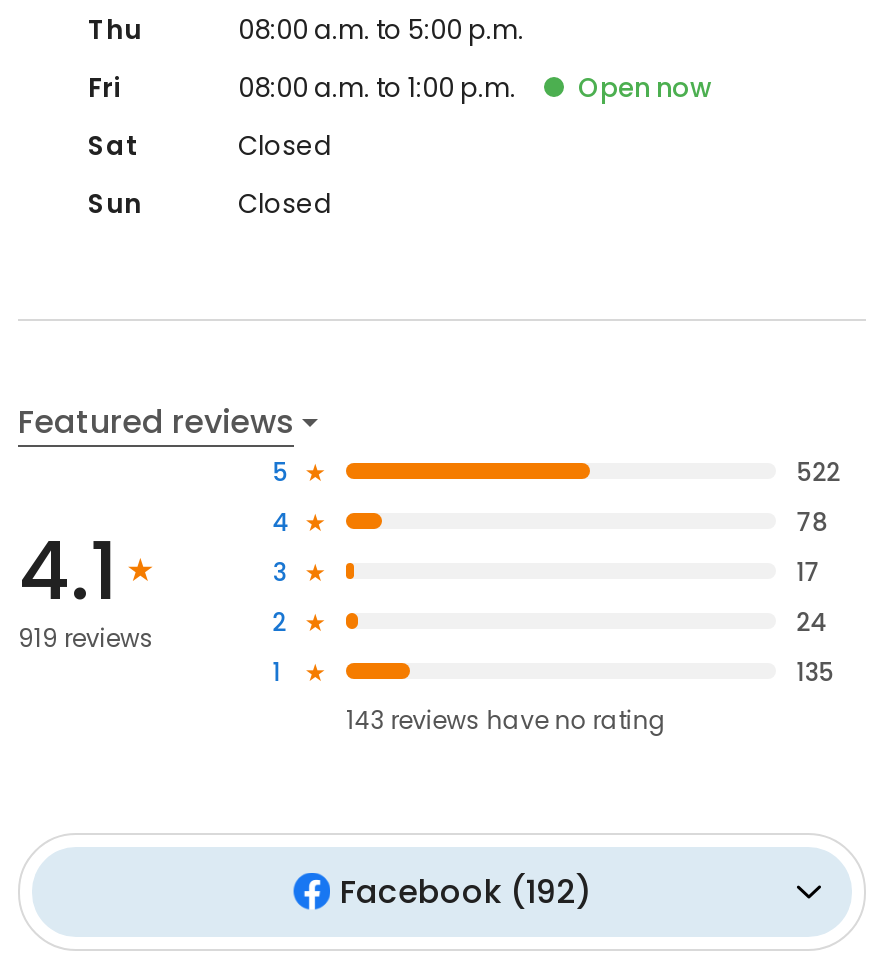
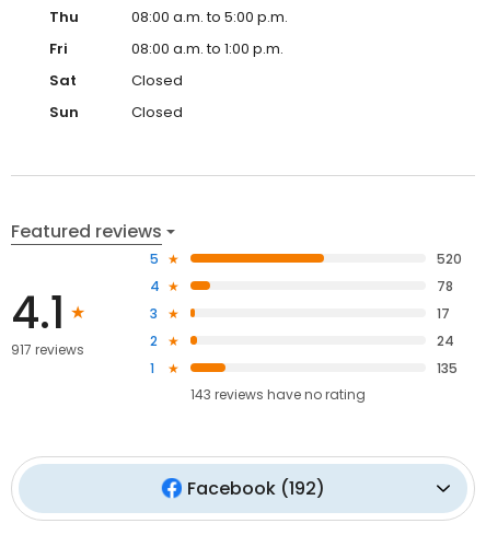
[578,69,712,107] Open now -> none
[796,456,840,490] 522 -> [437,250,462,269] 520
[18,622,154,656] 919 reviews -> [11,341,84,359] 917 reviews

